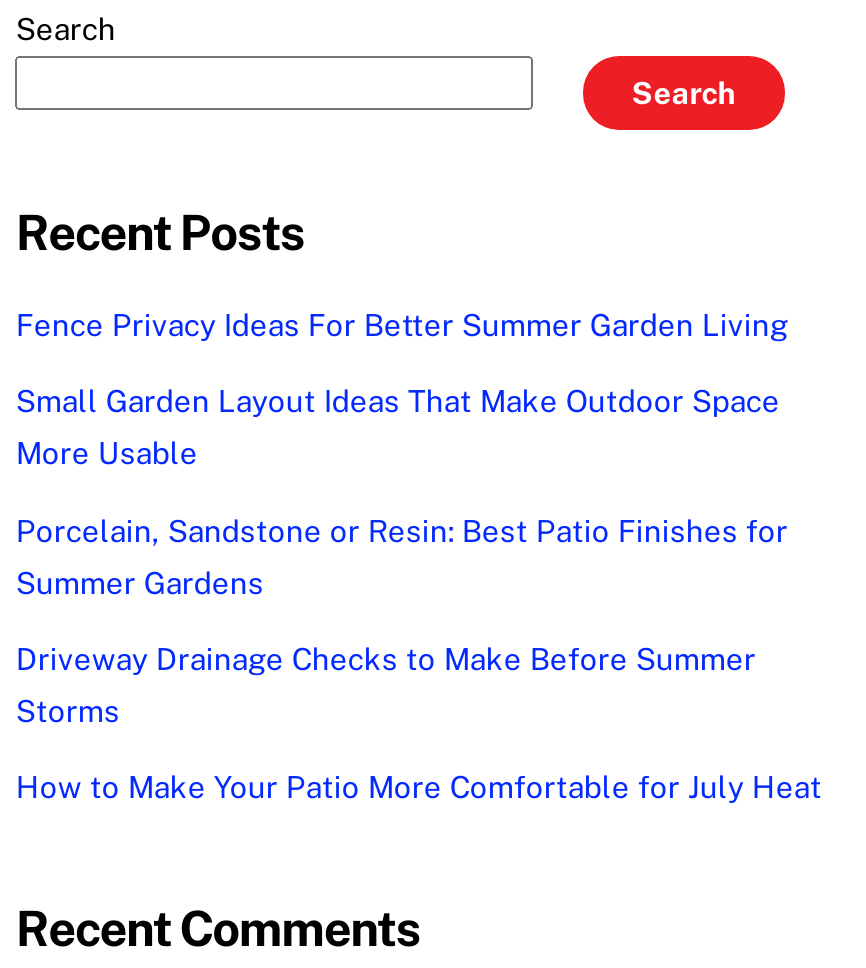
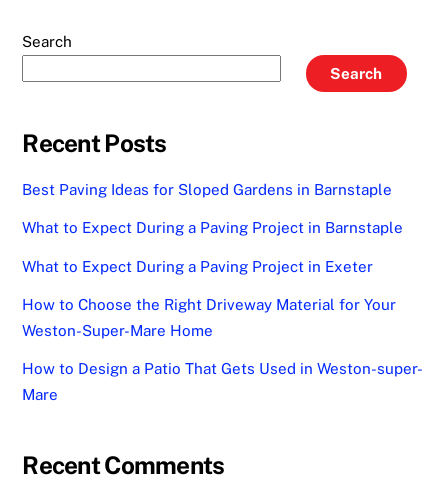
[16,309,822,804] Fence Privacy Ideas For Better Summer Garden Living | Small Garden Layout Ideas That Make Outdoor Space | More Usable | Porcelain, Sandstone or Resin: Best Patio Finishes for | Summer Gardens | Driveway Drainage Checks to Make Before Summer | Storms | How to Make Your Patio More Comfortable for July Heat -> [22,181,423,403] Best Paving Ideas for Sloped Gardens in Barnstaple | What to Expect During a Paving Project in Barnstaple | What to Expect During a Paving Project in Exeter | How to Choose the Right Driveway Material for Your | Weston-Super-Mare Home | How to Design a Patio That Gets Used in Weston-super- | Mare

